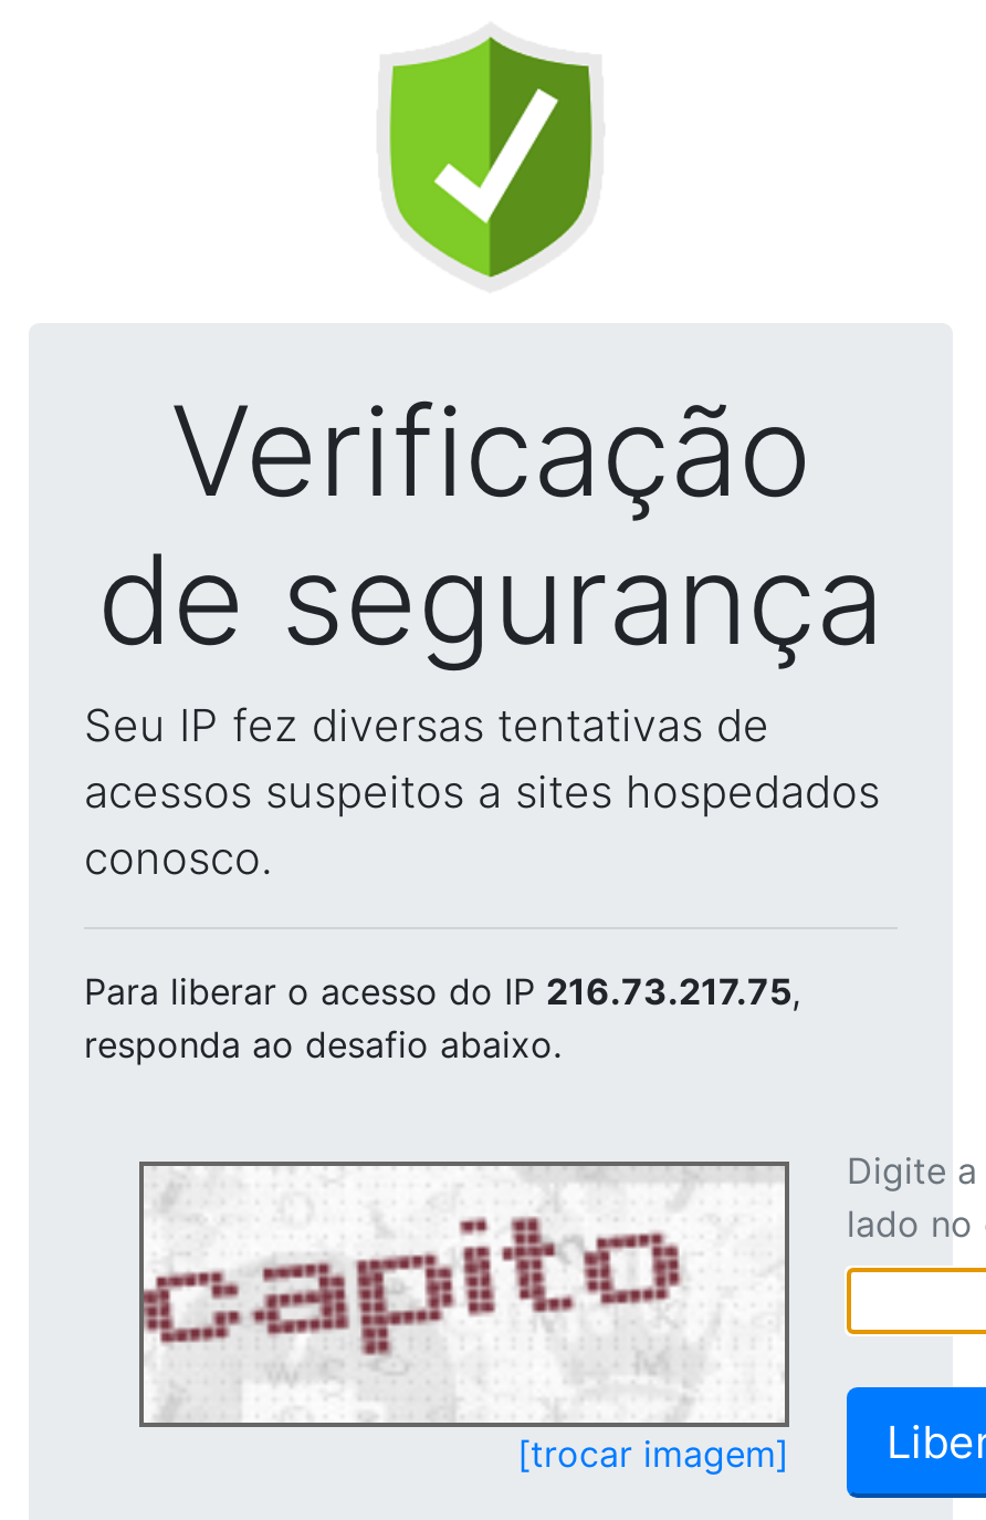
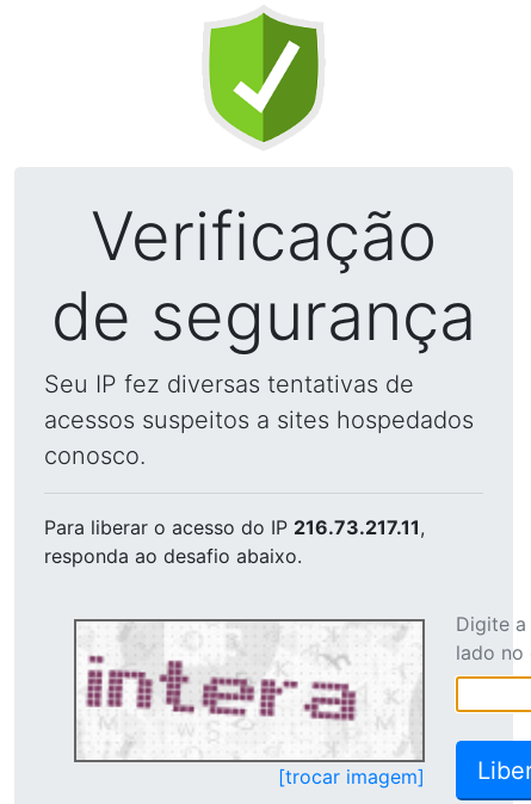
[84,969,800,1013] Para liberar o acesso do IP 216.73.217.75, -> [44,515,425,539] Para liberar o acesso do IP 216.73.217.11,
[141,1170,692,1418] [image] -> [76,623,373,737] [image]

